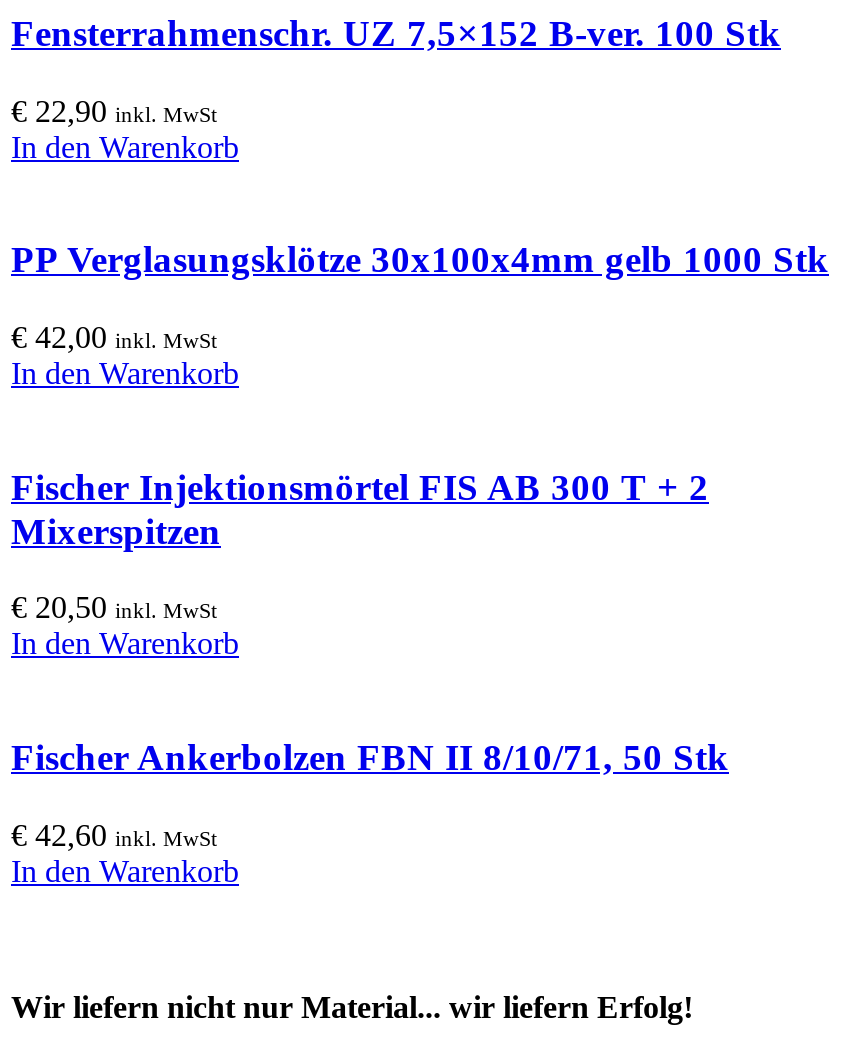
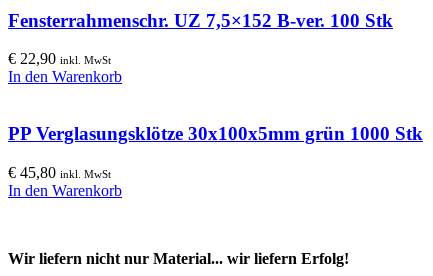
[11,238,829,851] PP Verglasungsklötze 30x100x4mm gelb 1000 Stk | €42,00 inkl. MwSt | In den Warenkorb | Fischer Injektionsmörtel FIS AB 300 T + 2 | Mixerspitzen | €20,50 inkl. MwSt | In den Warenkorb | Fischer Ankerbolzen FBN II 8/10/71, 50 Stk | €42,60 inkl. MwSt -> [8,123,423,181] PP Verglasungsklötze 30x100x5mm grün 1000 Stk | €45,80 inkl. MwSt

